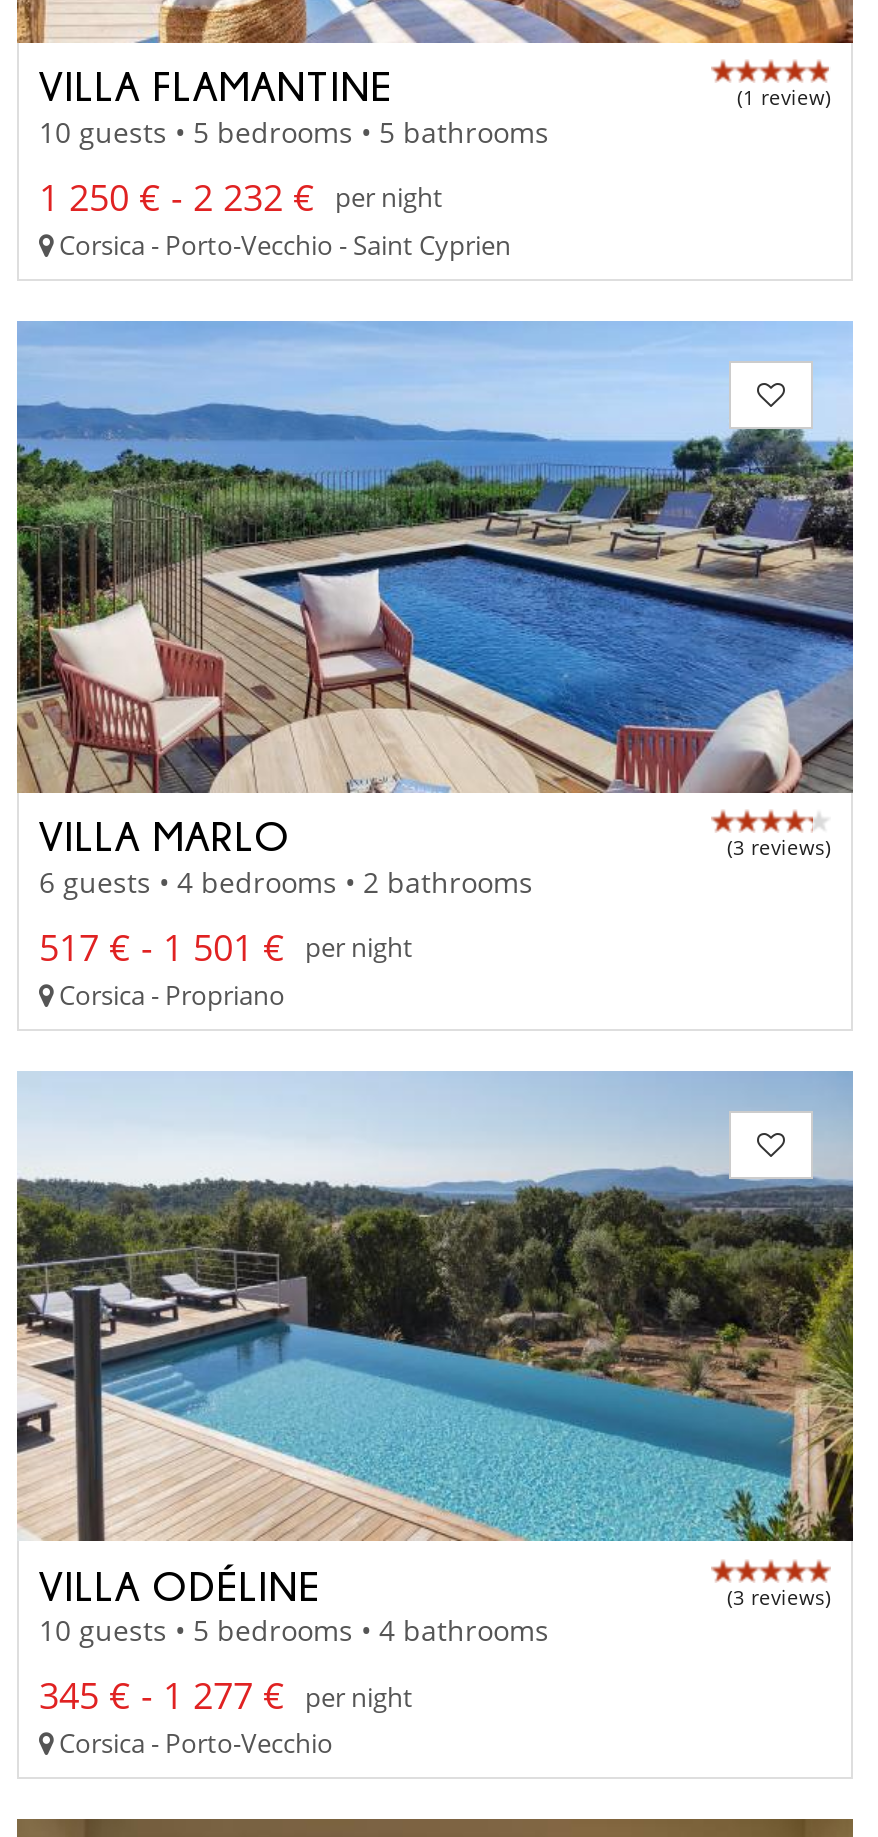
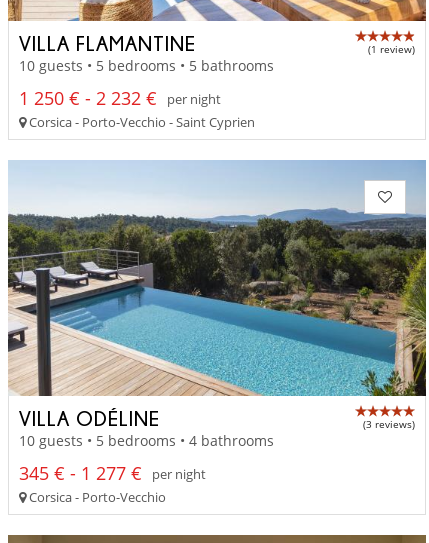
[15,322,855,1012] [image] | VILLA MARLO | (3 reviews) | 6 guests • 4 bedrooms • 2 bathrooms | 517 € - 1 501 € per night | Corsica - Propriano -> none

